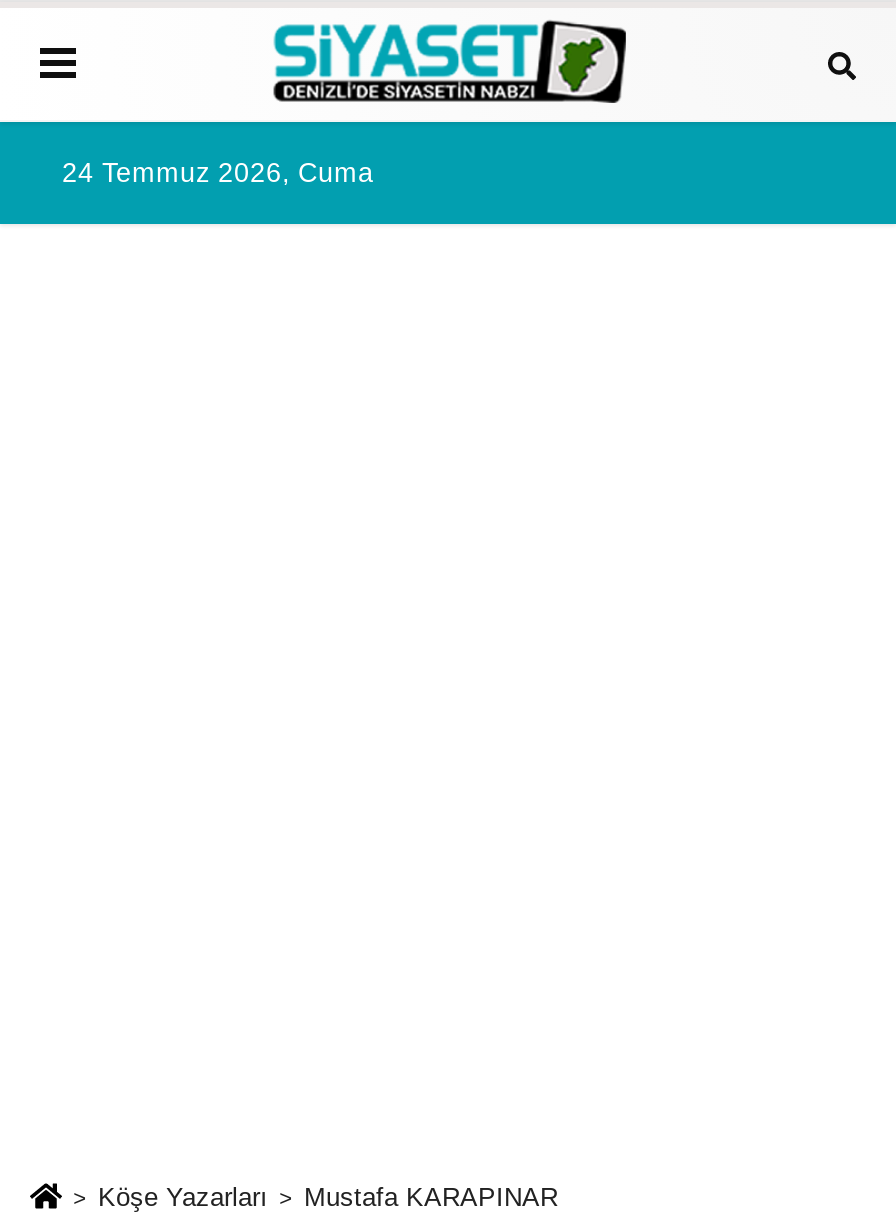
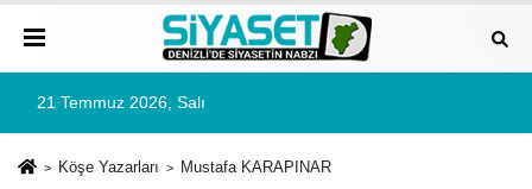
[62,158,374,188] 24 Temmuz 2026, Cuma -> [37,94,205,112] 21 Temmuz 2026, Salı

